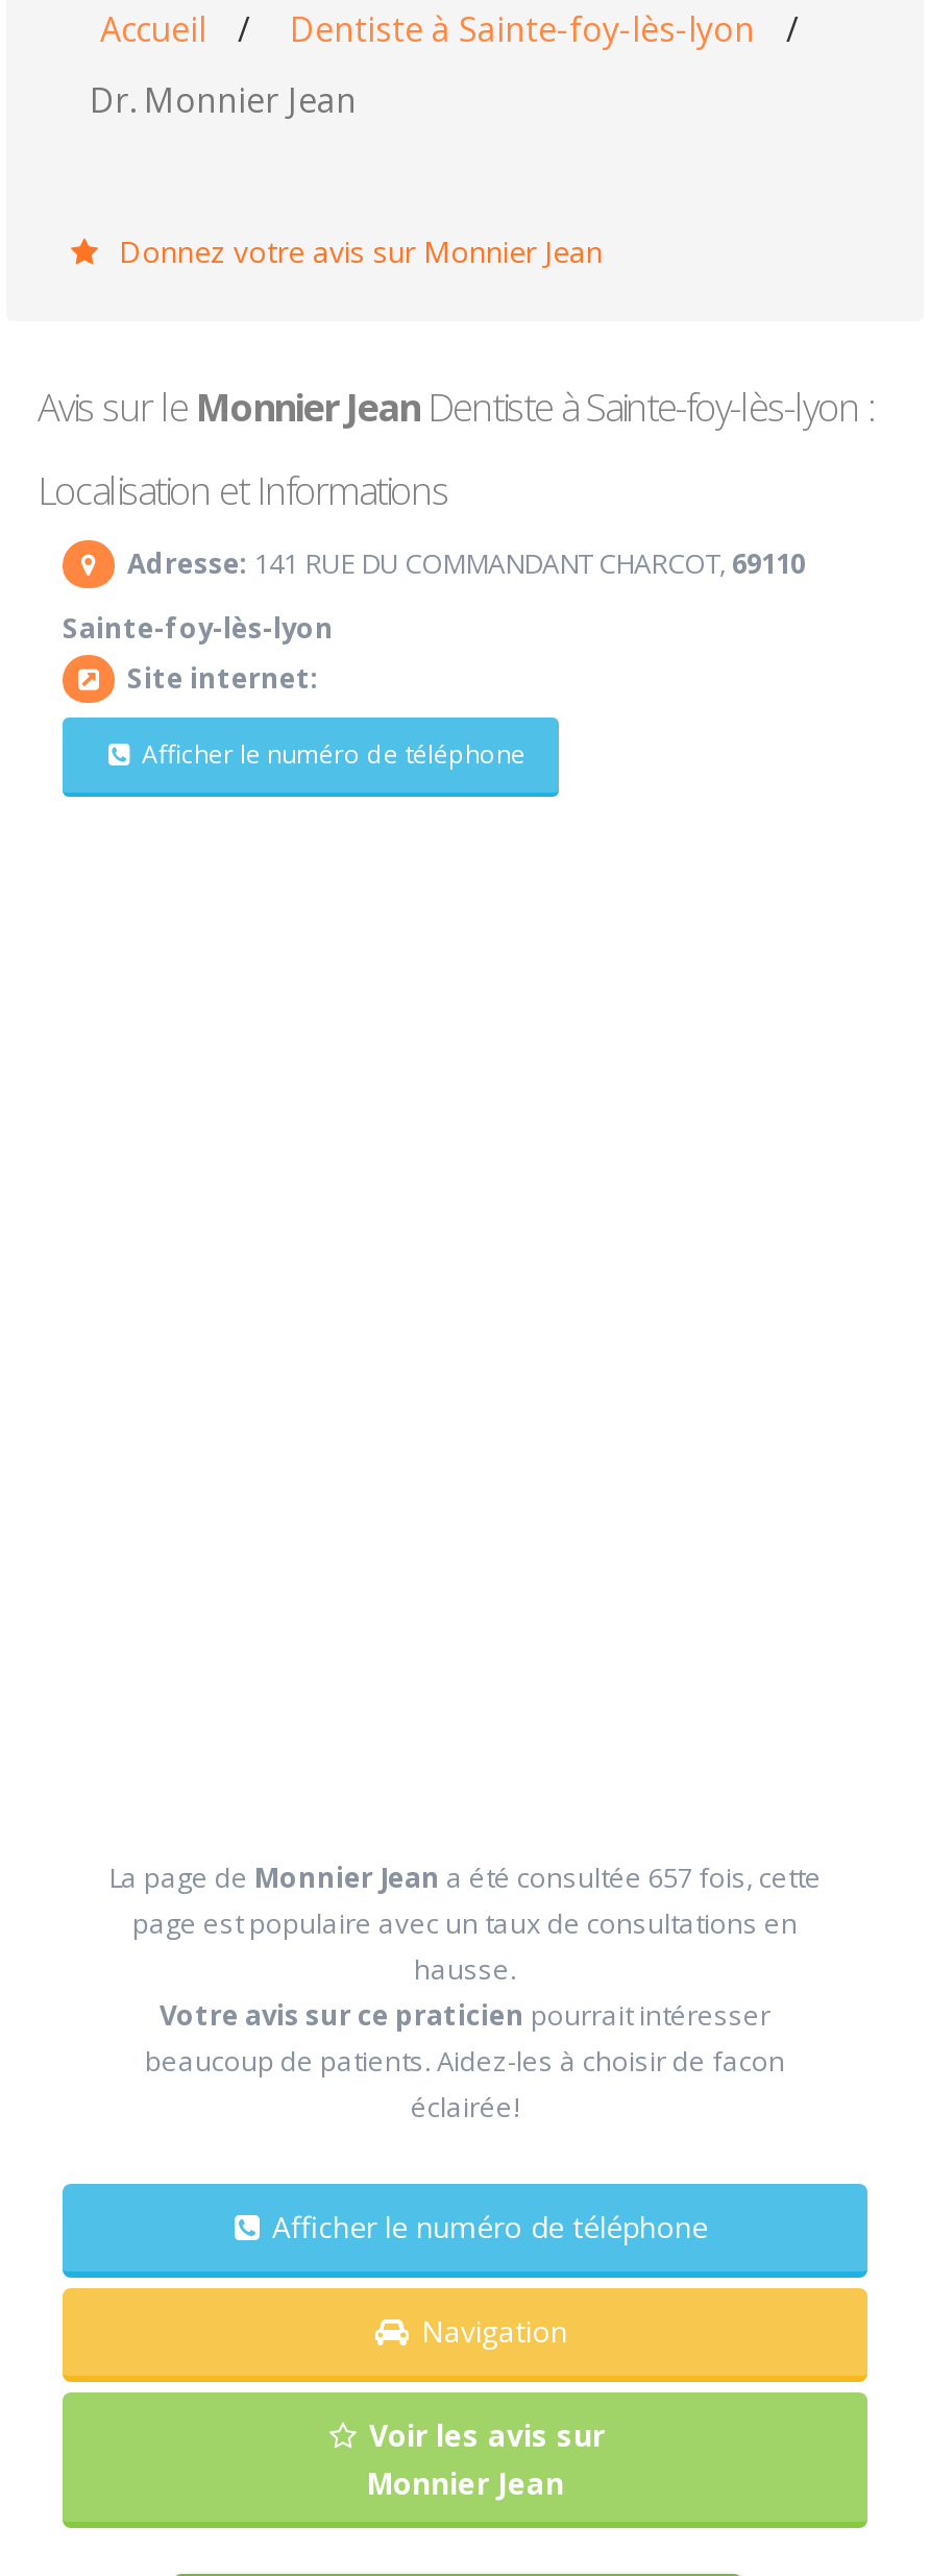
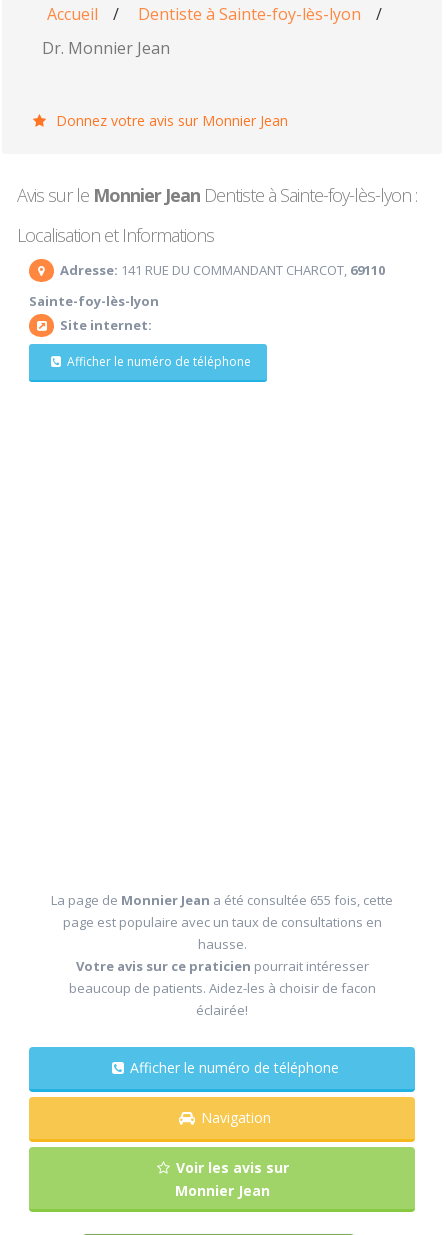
[108,1858,822,1896] La page de Monnier Jean a été consultée 657 fois, cette -> [51,891,393,909] La page de Monnier Jean a été consultée 655 fois, cette

